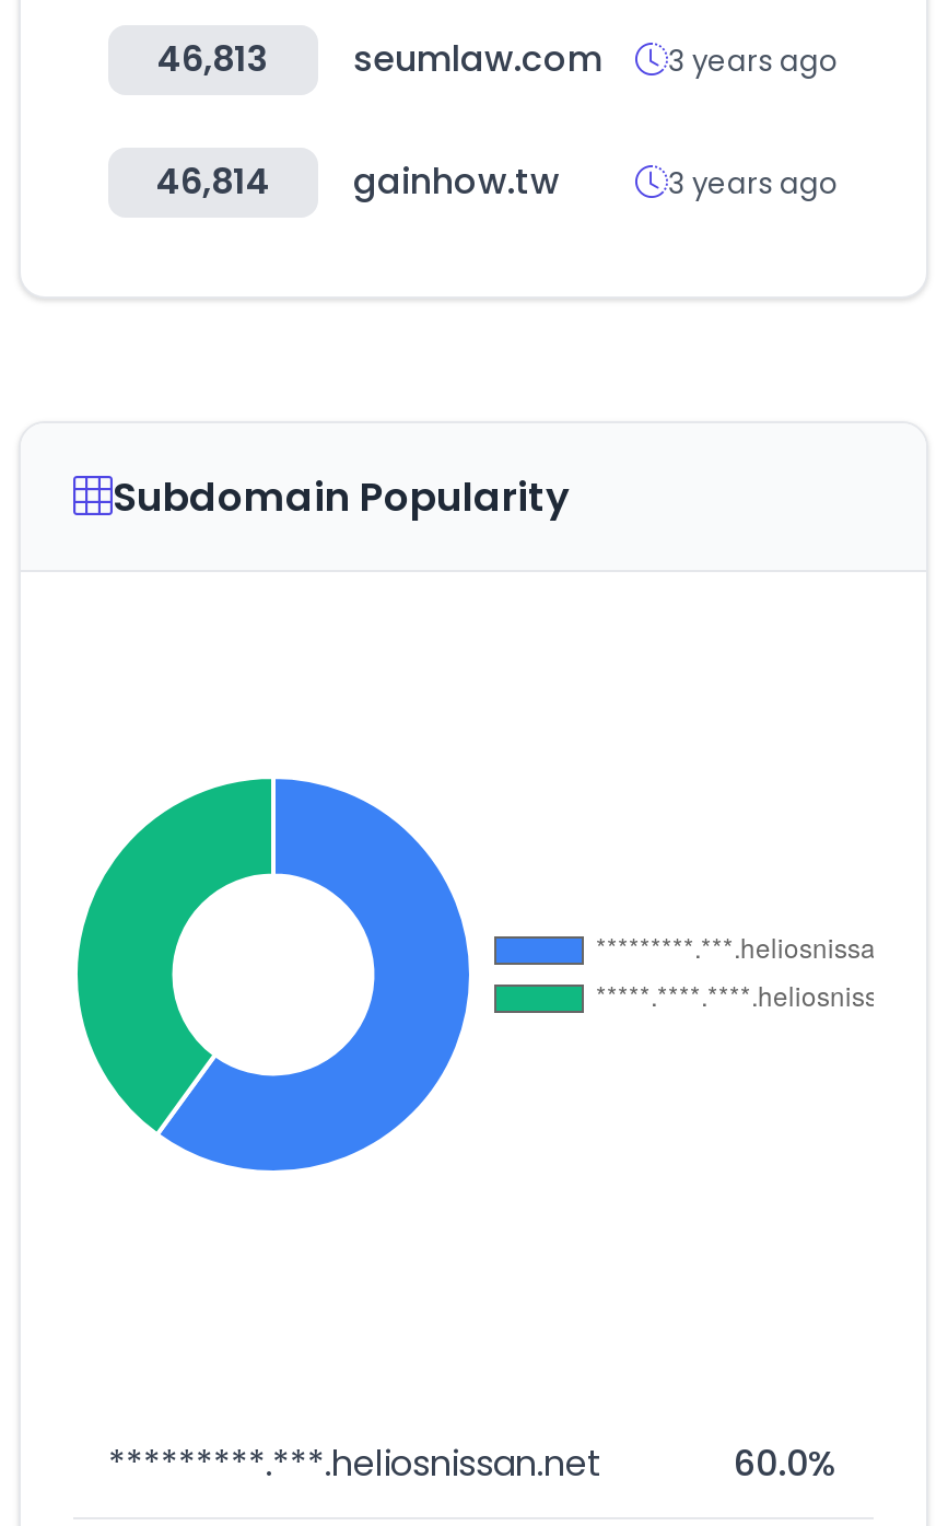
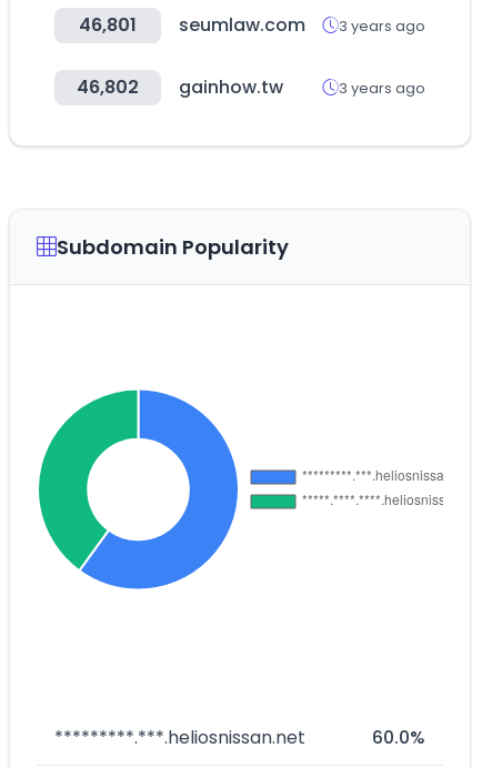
[157,34,839,84] 46,813 seumlaw.com 3 years ago -> [79,12,425,38] 46,801 seumlaw.com 3 years ago
[156,156,559,207] 46,814 gainhow.tw -> [77,74,283,100] 46,802 gainhow.tw

